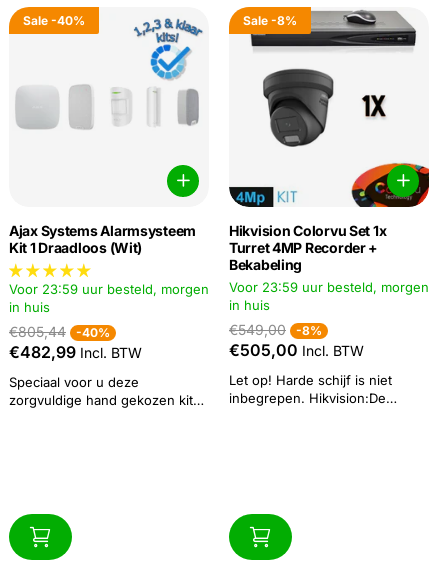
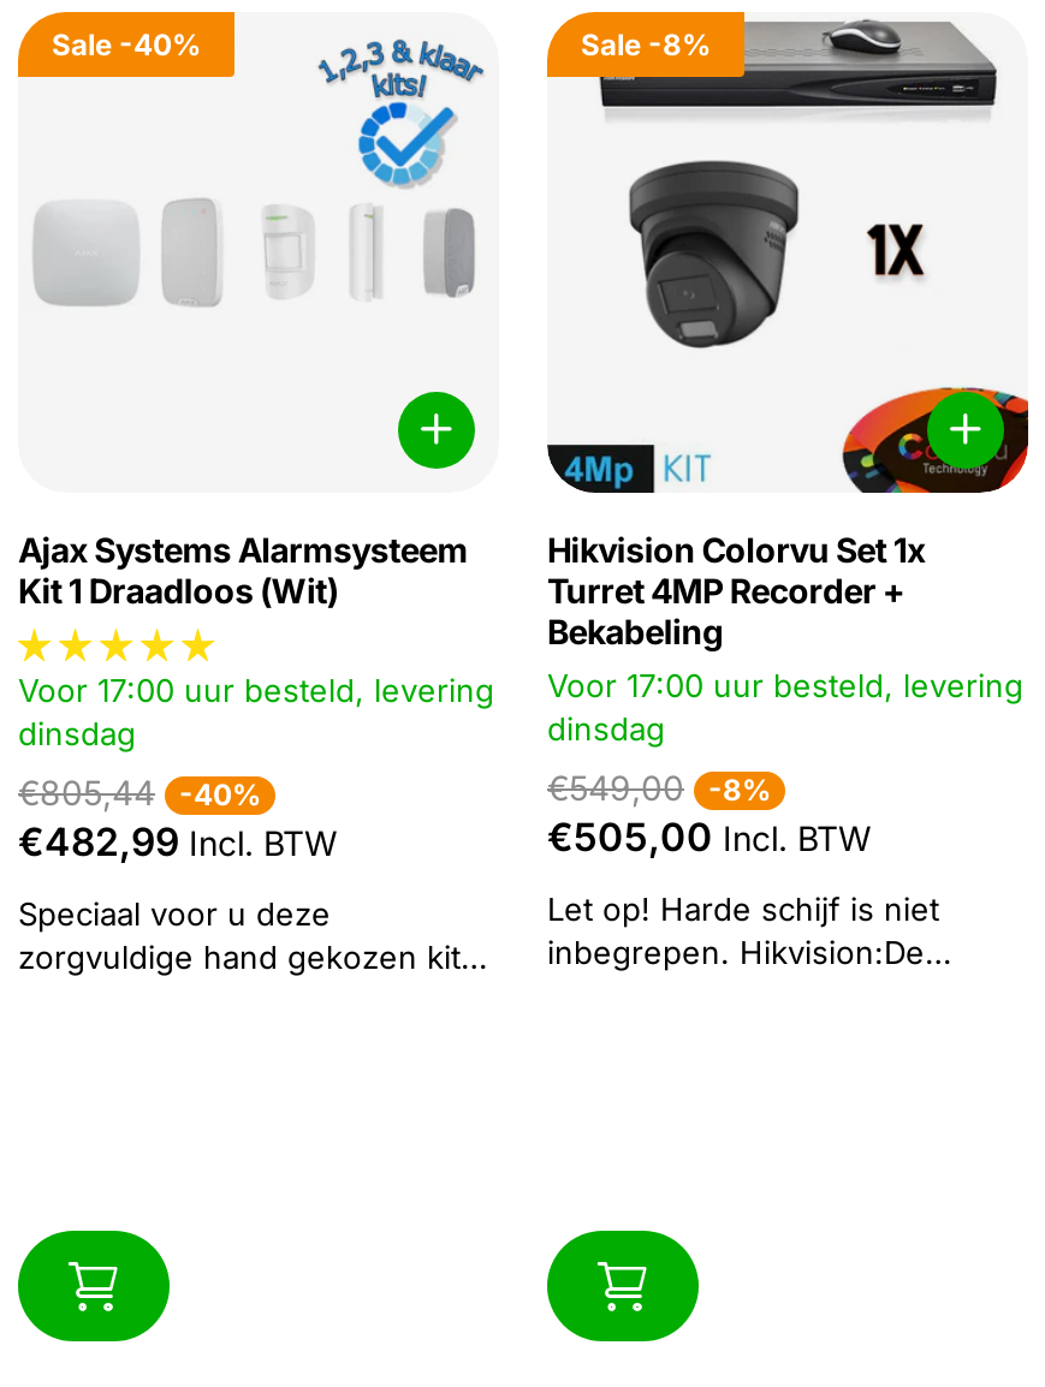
[9,281,209,315] Voor 23:59 uur besteld, morgen | in huis -> [18,670,494,752] Voor 17:00 uur besteld, levering | dinsdag
[229,279,429,313] Voor 23:59 uur besteld, morgen | in huis -> [547,665,1023,747] Voor 17:00 uur besteld, levering | dinsdag

